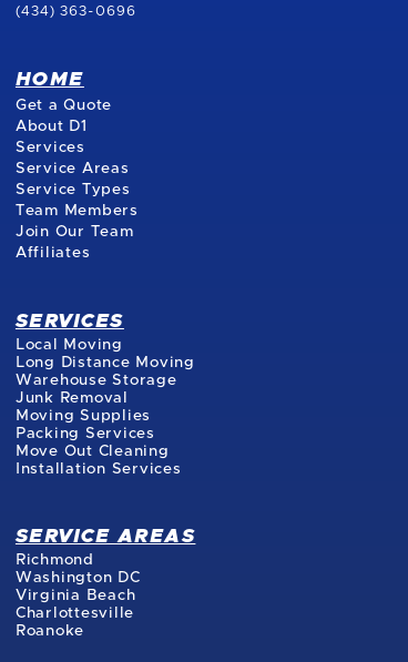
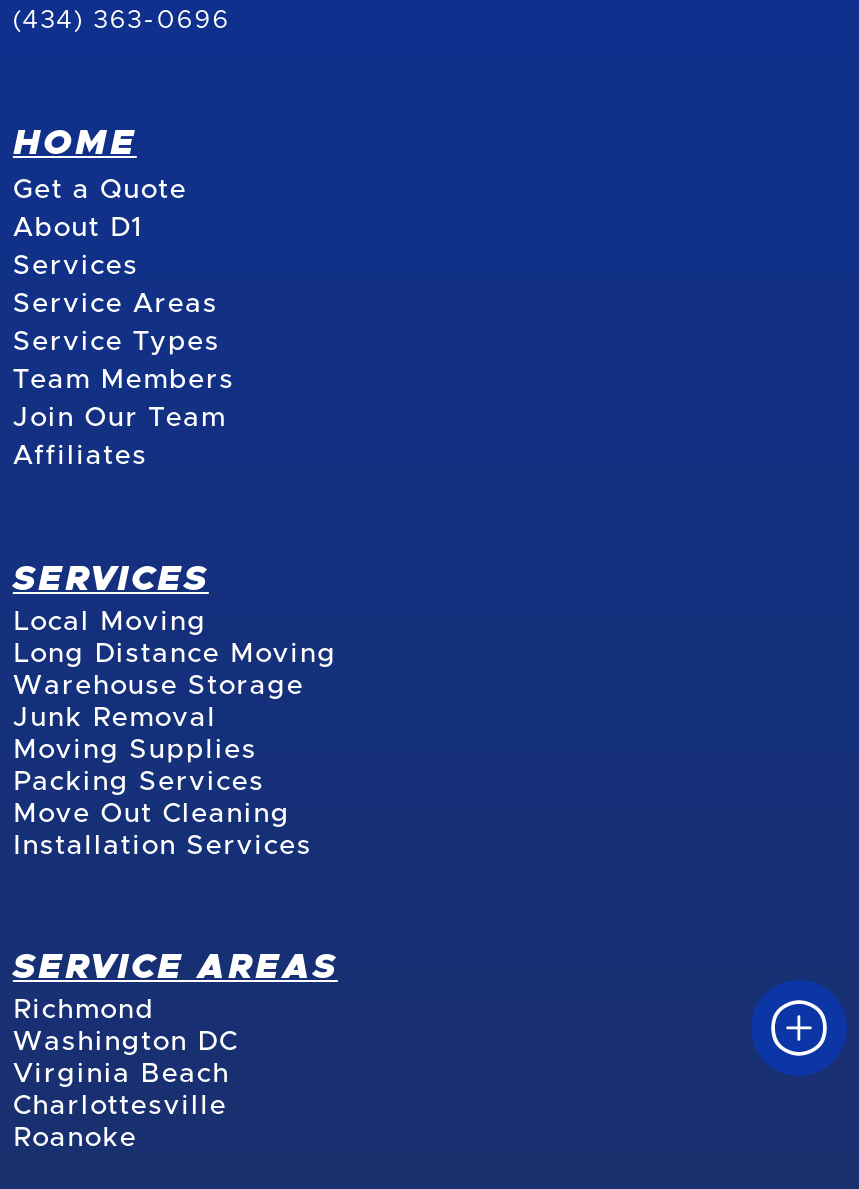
none -> [751,980,847,1076] [image]

